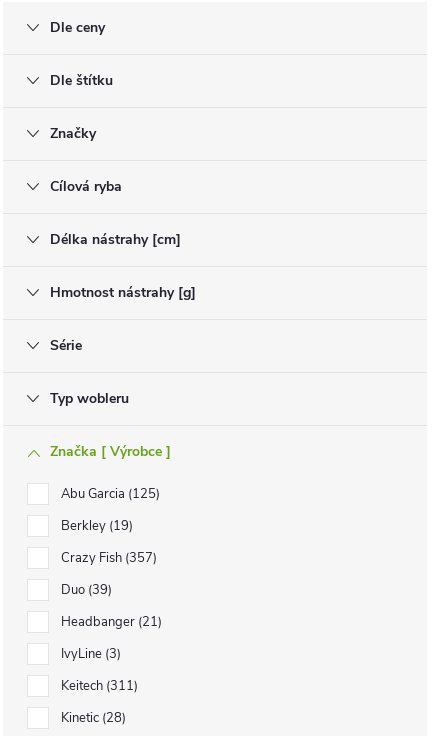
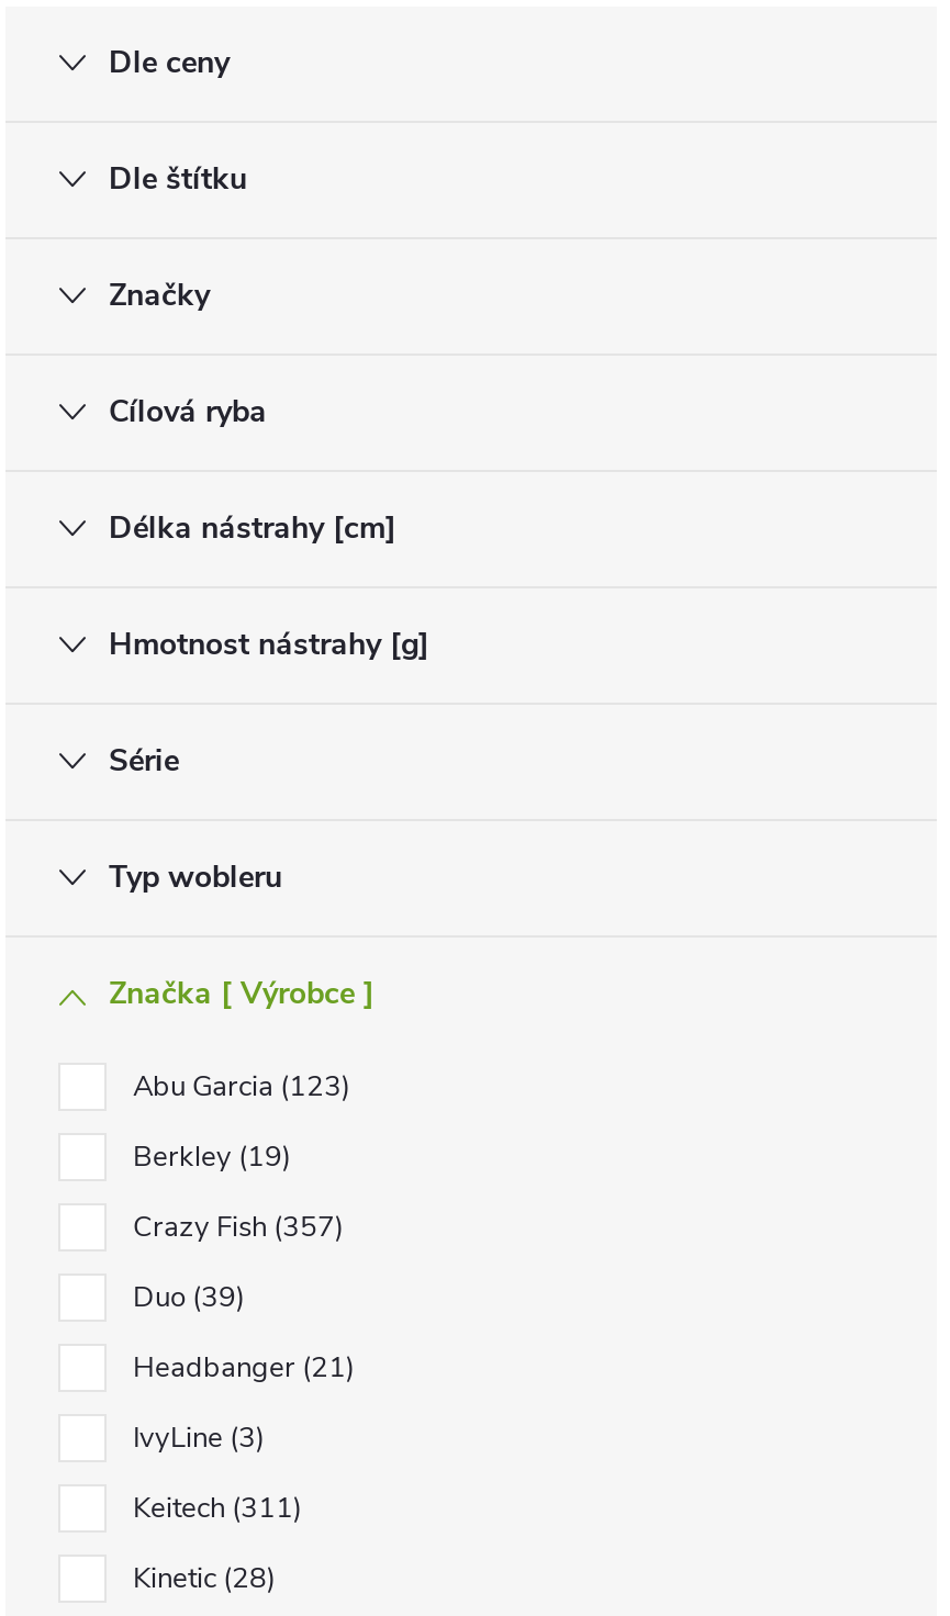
[61,485,156,503] Abu Garcia 125 -> [133,1067,342,1107] Abu Garcia 123

